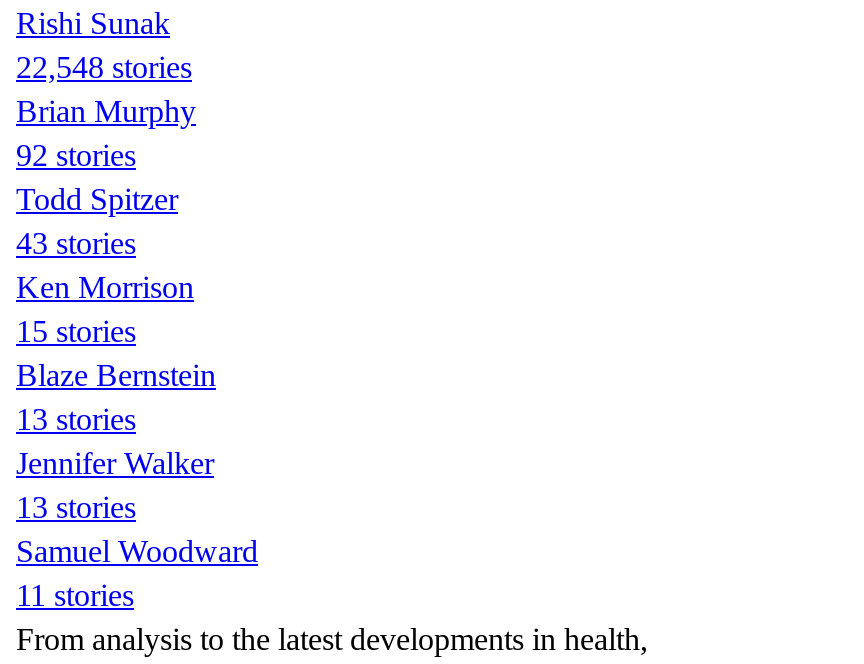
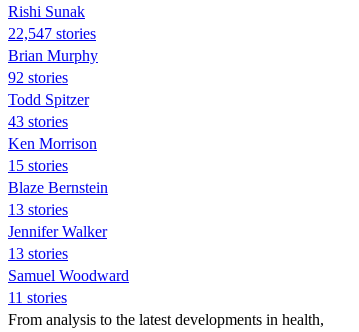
[16,50,192,84] 22,548 stories -> [8,25,96,42] 22,547 stories

